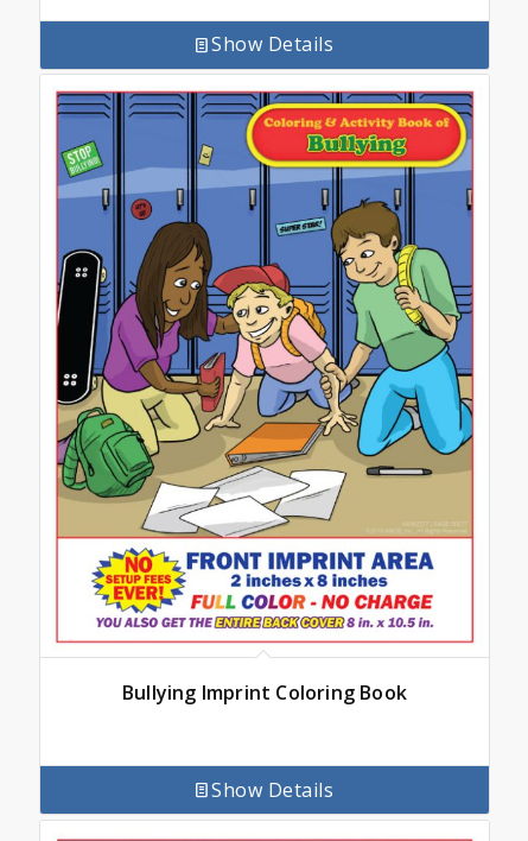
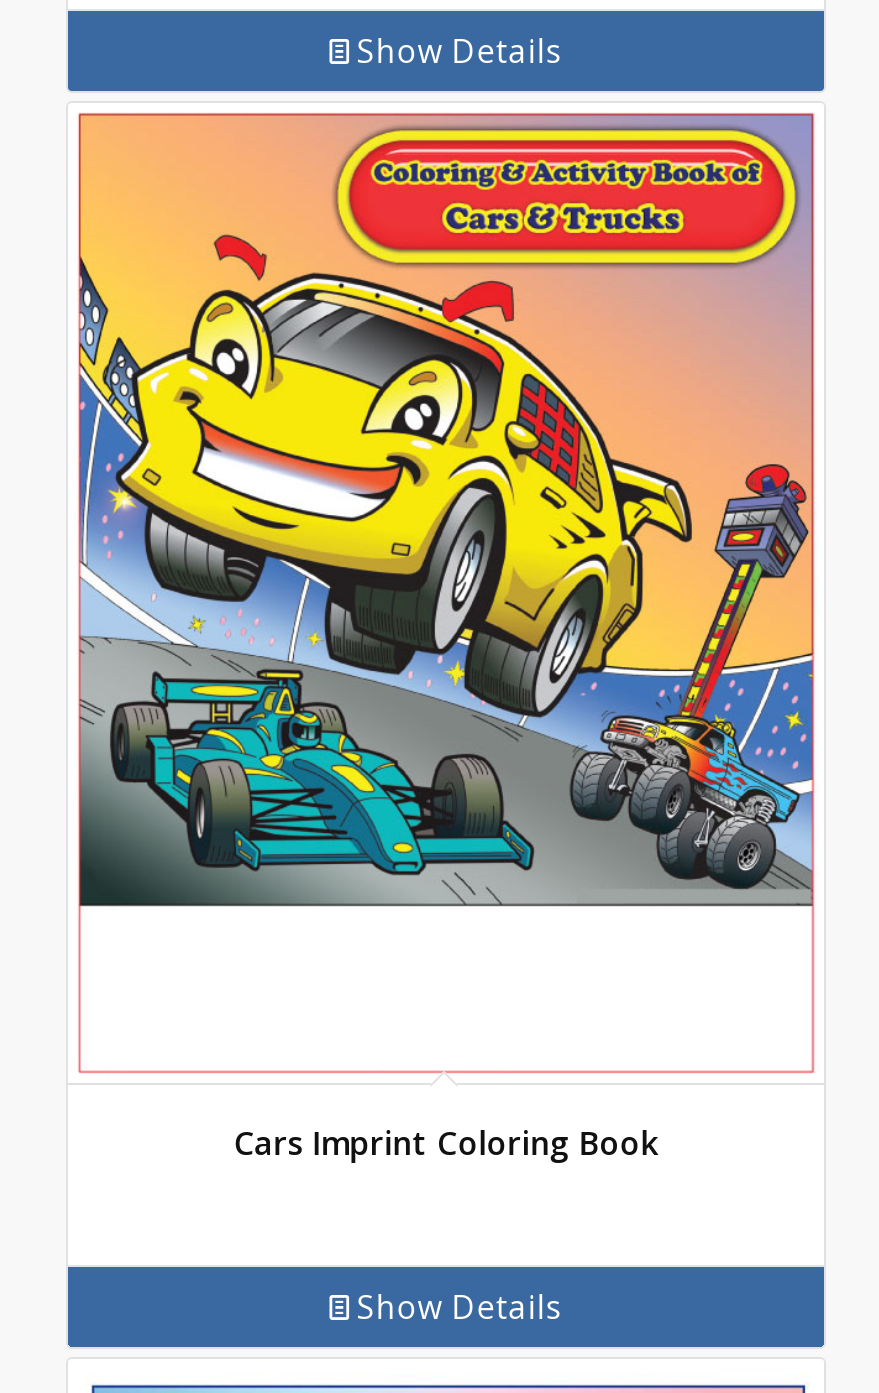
[46,82,483,706] [image] | Bullying Imprint Coloring Book -> [76,112,816,1165] [image] | Cars Imprint Coloring Book

